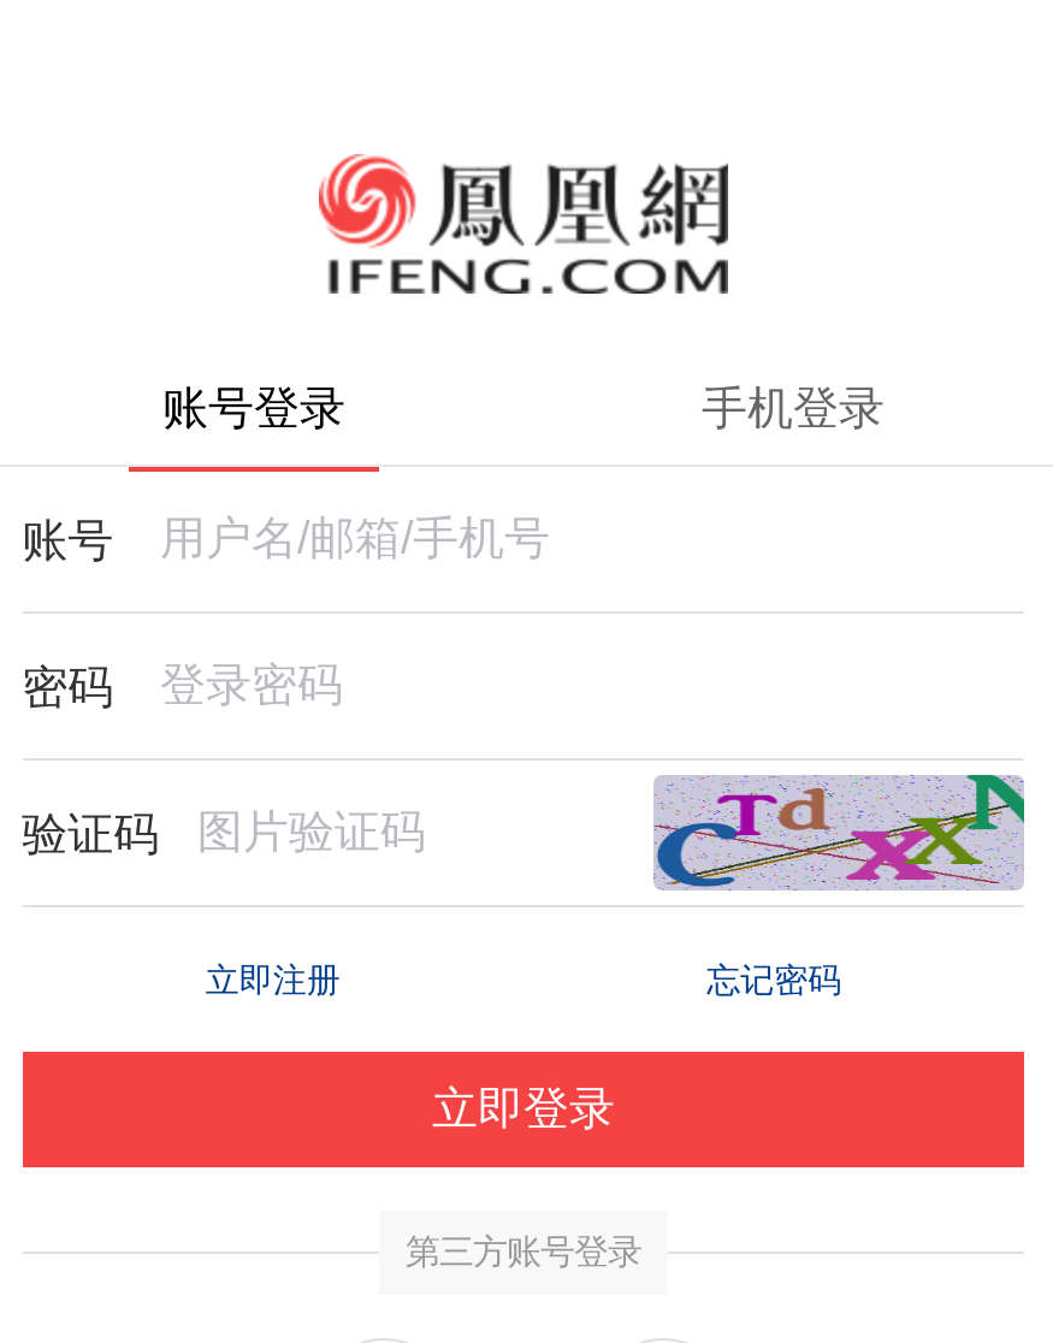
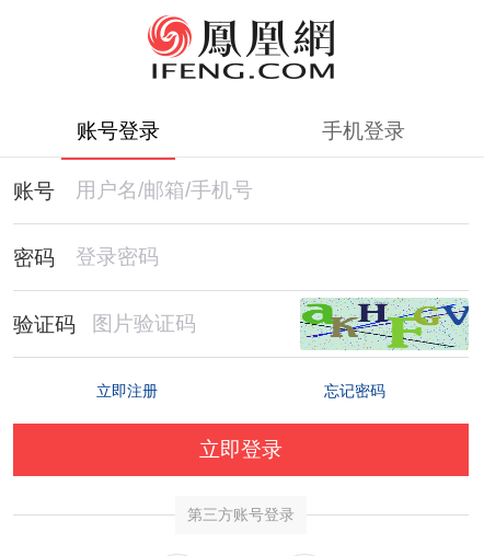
[653,773,1024,891] [image] -> [300,298,470,350] [image]

